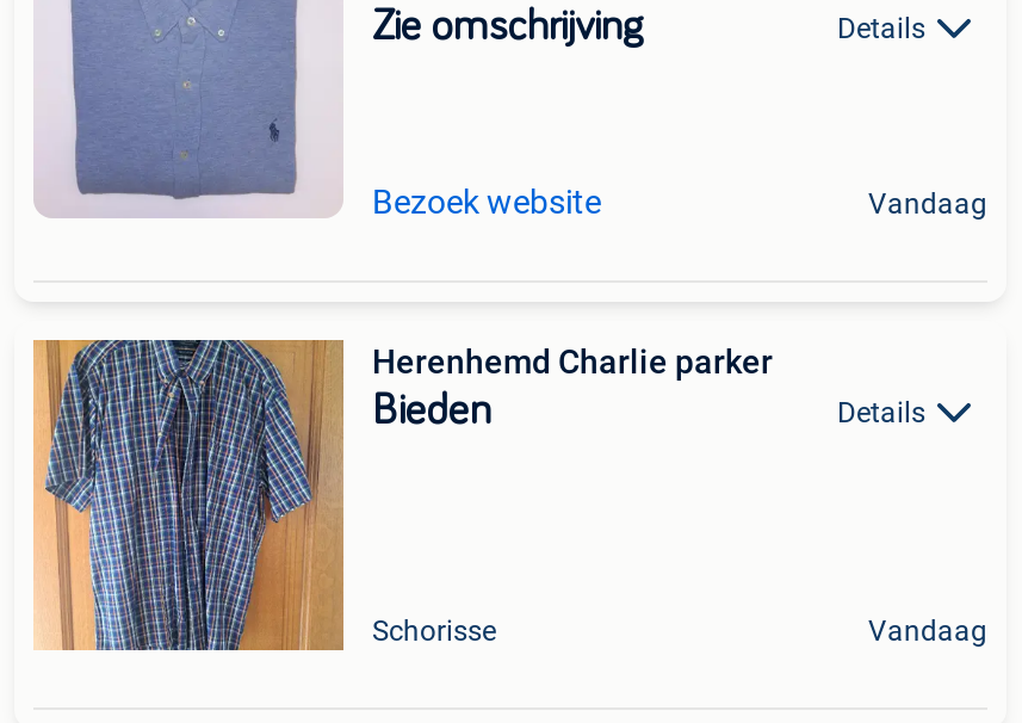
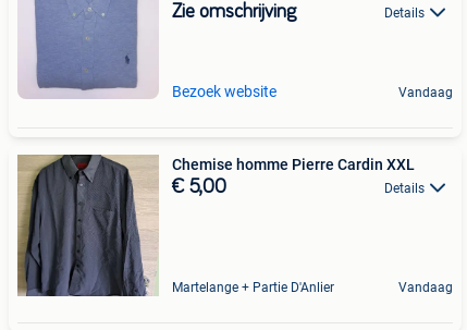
[31,336,773,651] [image] | Herenhemd Charlie parker | Bieden -> [16,154,415,297] [image] | Chemise homme Pierre Cardin XXL | € 5,00
[372,613,496,647] Schorisse -> [172,280,334,295] Martelange + Partie D'Anlier

